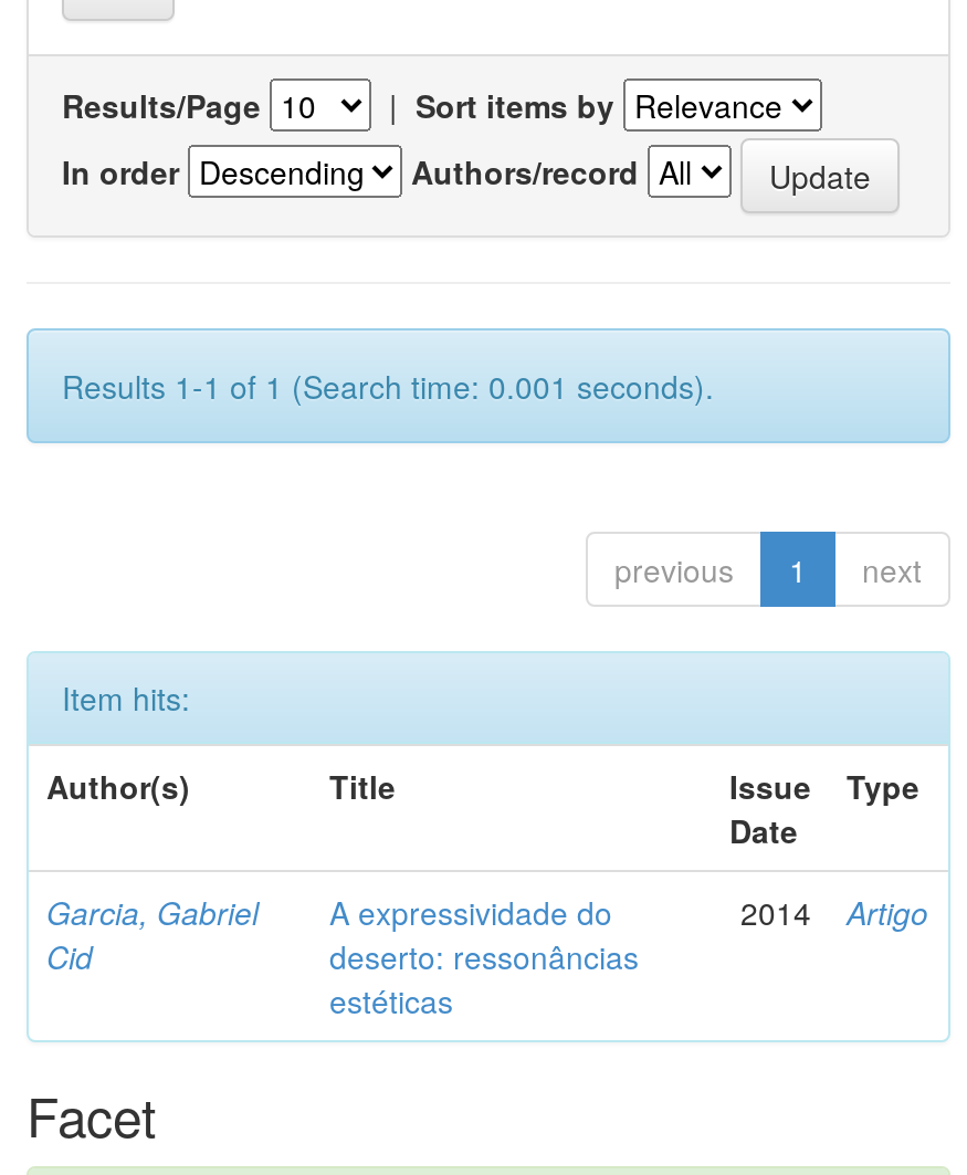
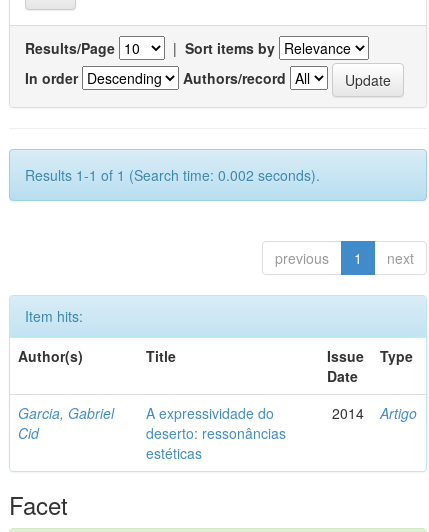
[62,364,714,408] Results 1-1 of 1 (Search time: 0.001 seconds). -> [25,165,320,185] Results 1-1 of 1 (Search time: 0.002 seconds).

